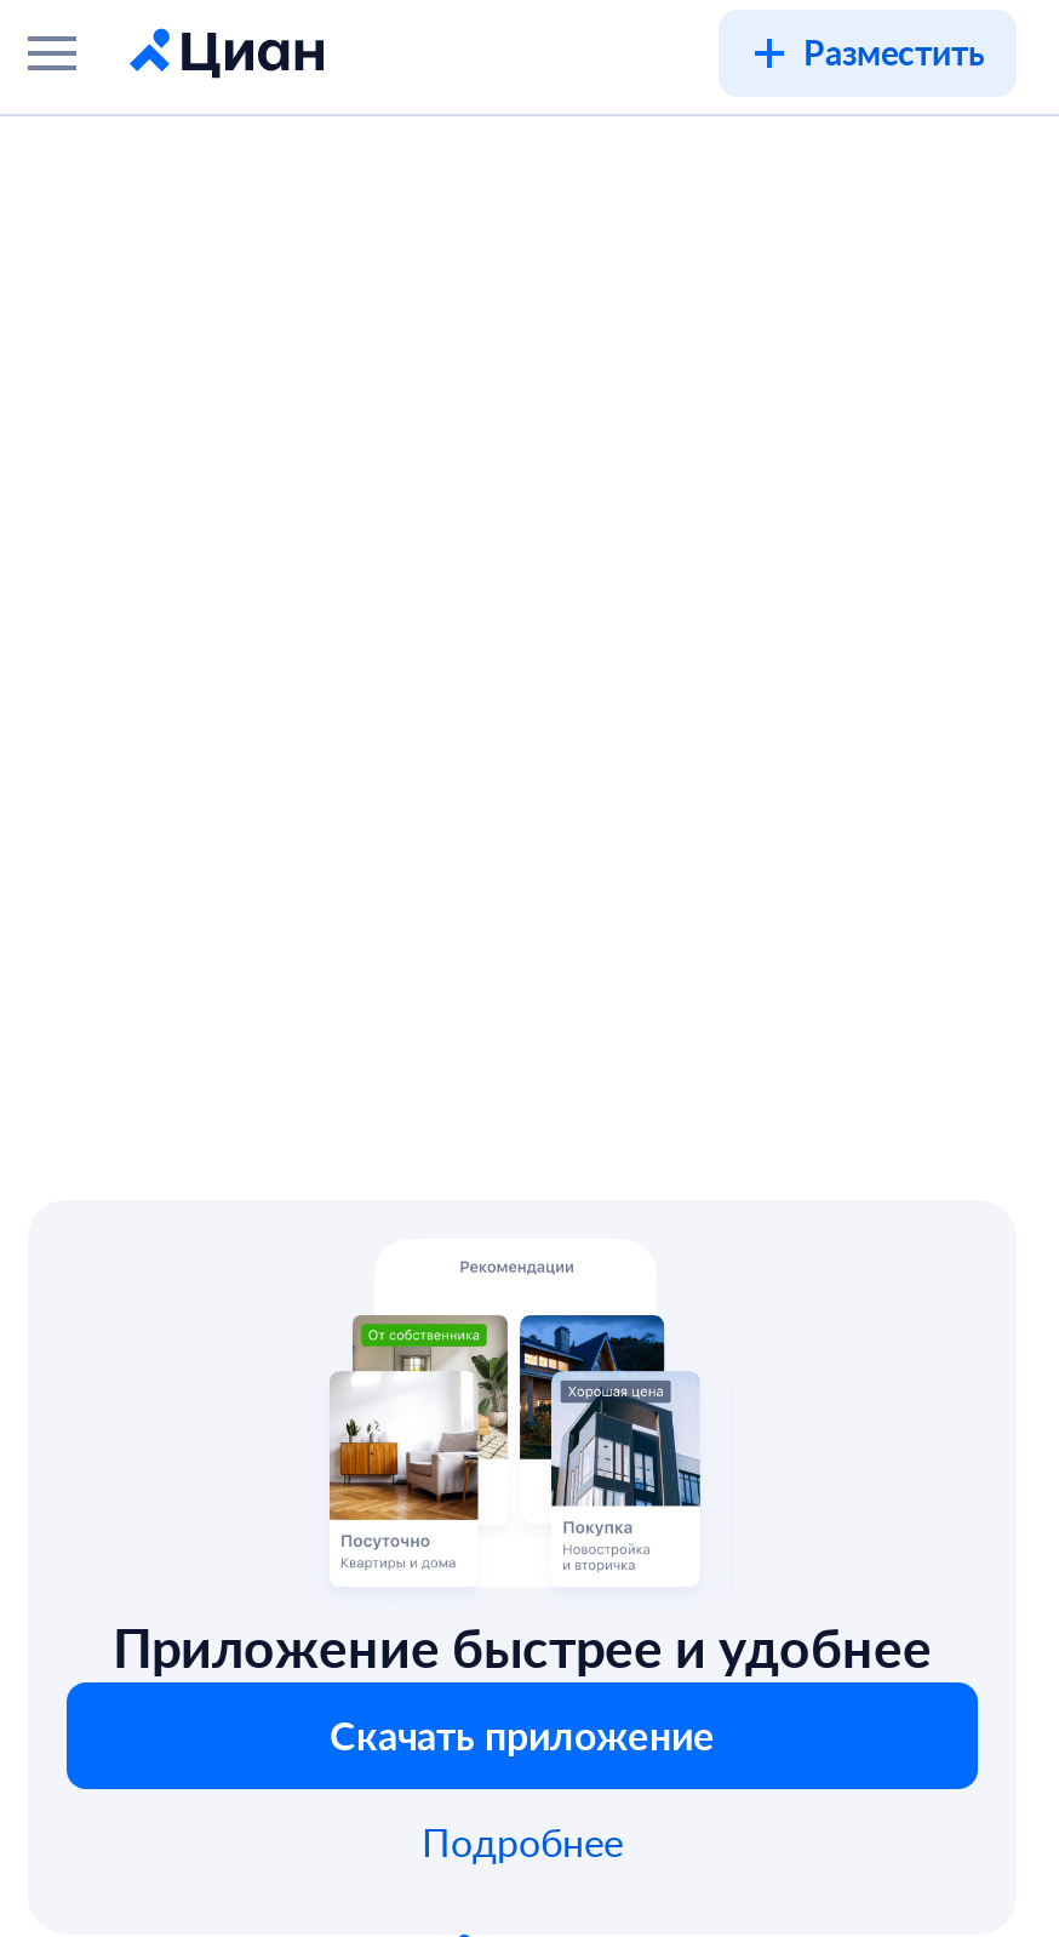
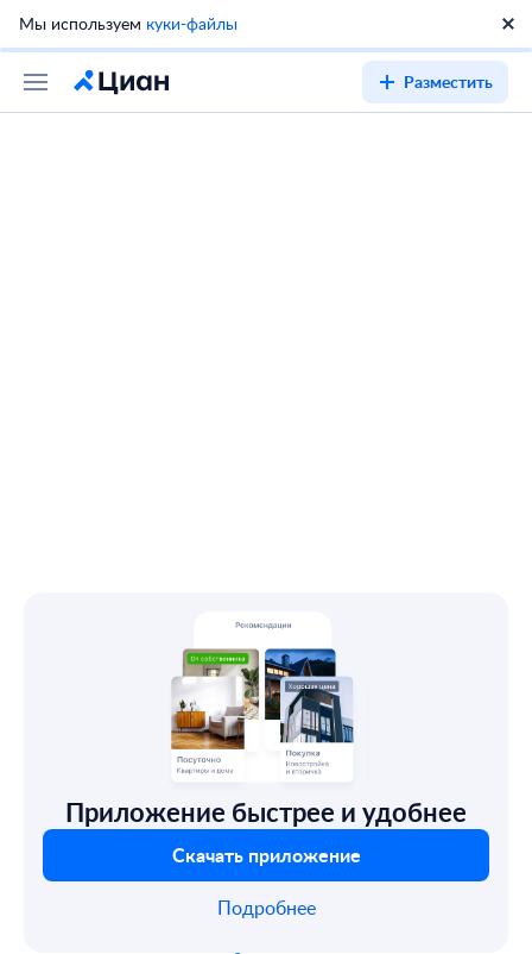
none -> [19,12,237,34] Мы используем куки-файлы
moved [803,29,985,75] -> [404,70,493,93]: Разместить

